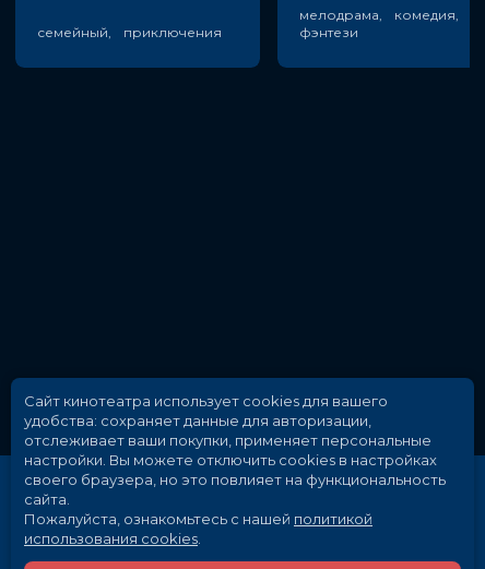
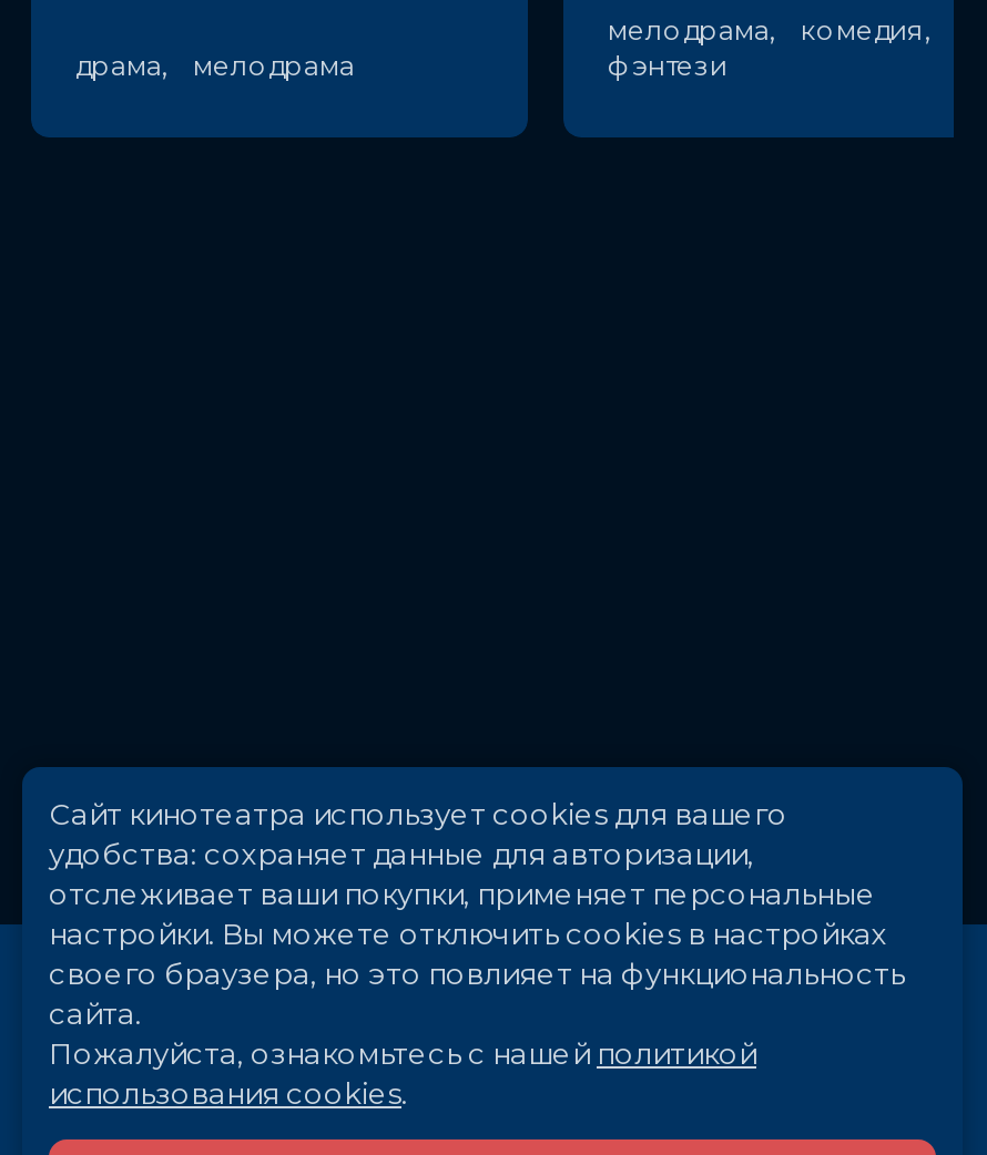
[37,24,222,41] семейный, приключения -> [75,49,355,83] драма, мелодрама

